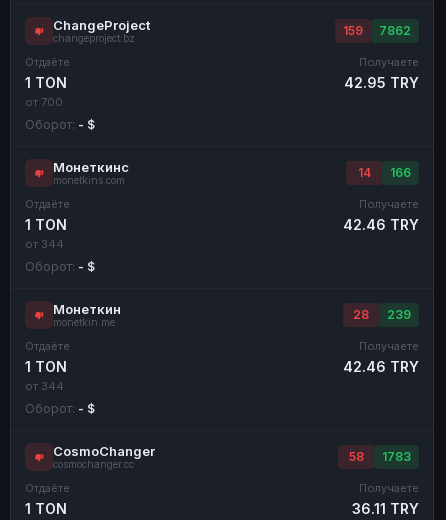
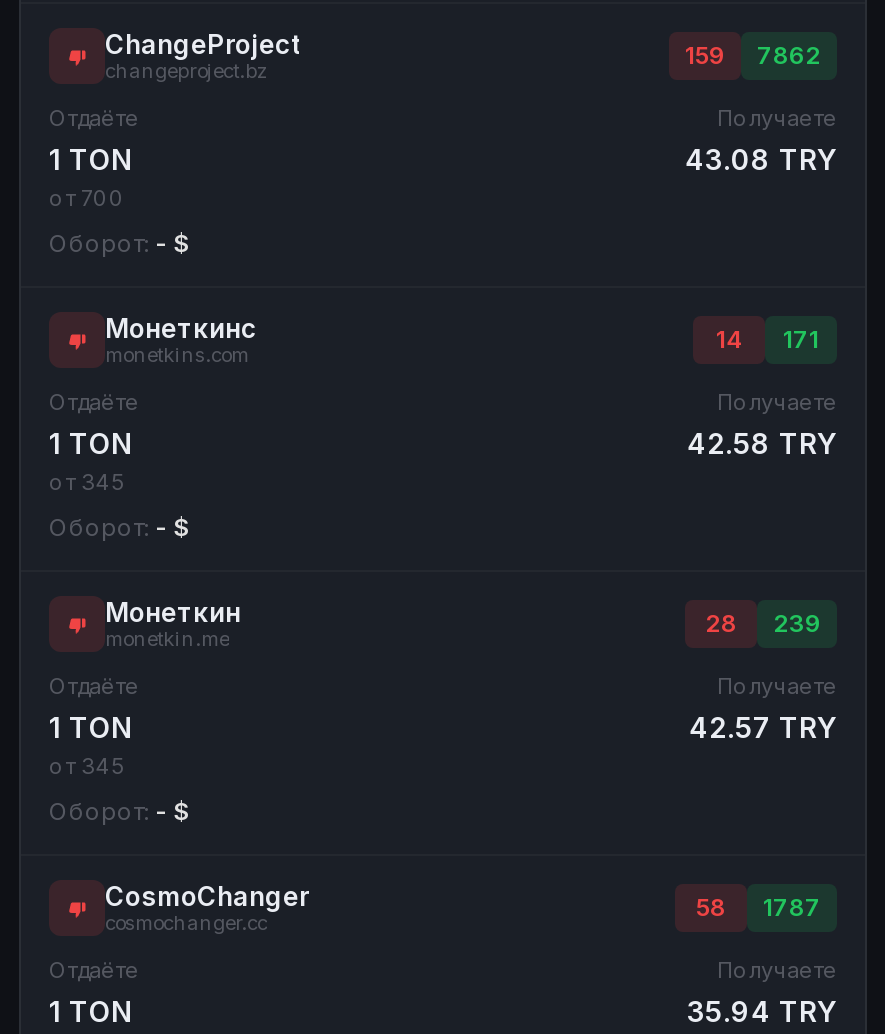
[344,73,419,90] 42.95 TRY -> [685,141,837,175] 43.08 TRY
[357,164,411,179] 14 166 -> [716,323,819,353] 14 171
[343,215,419,232] 42.46 TRY -> [687,425,837,459] 42.58 TRY
[25,236,64,250] от 344 -> [49,467,125,495] от 345
[343,357,419,374] 42.46 TRY -> [689,709,837,743] 42.57 TRY
[25,378,64,392] от 344 -> [49,751,125,779] от 345
[348,448,411,463] 58 1783 -> [696,891,821,921] 58 1787
[352,499,419,516] 36.11 TRY -> [687,993,837,1027] 35.94 TRY

